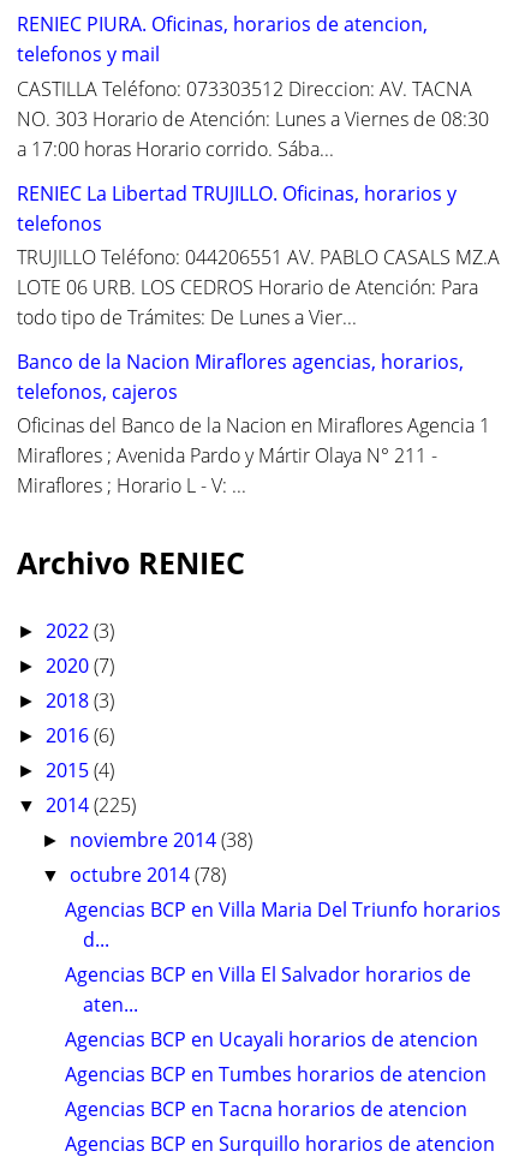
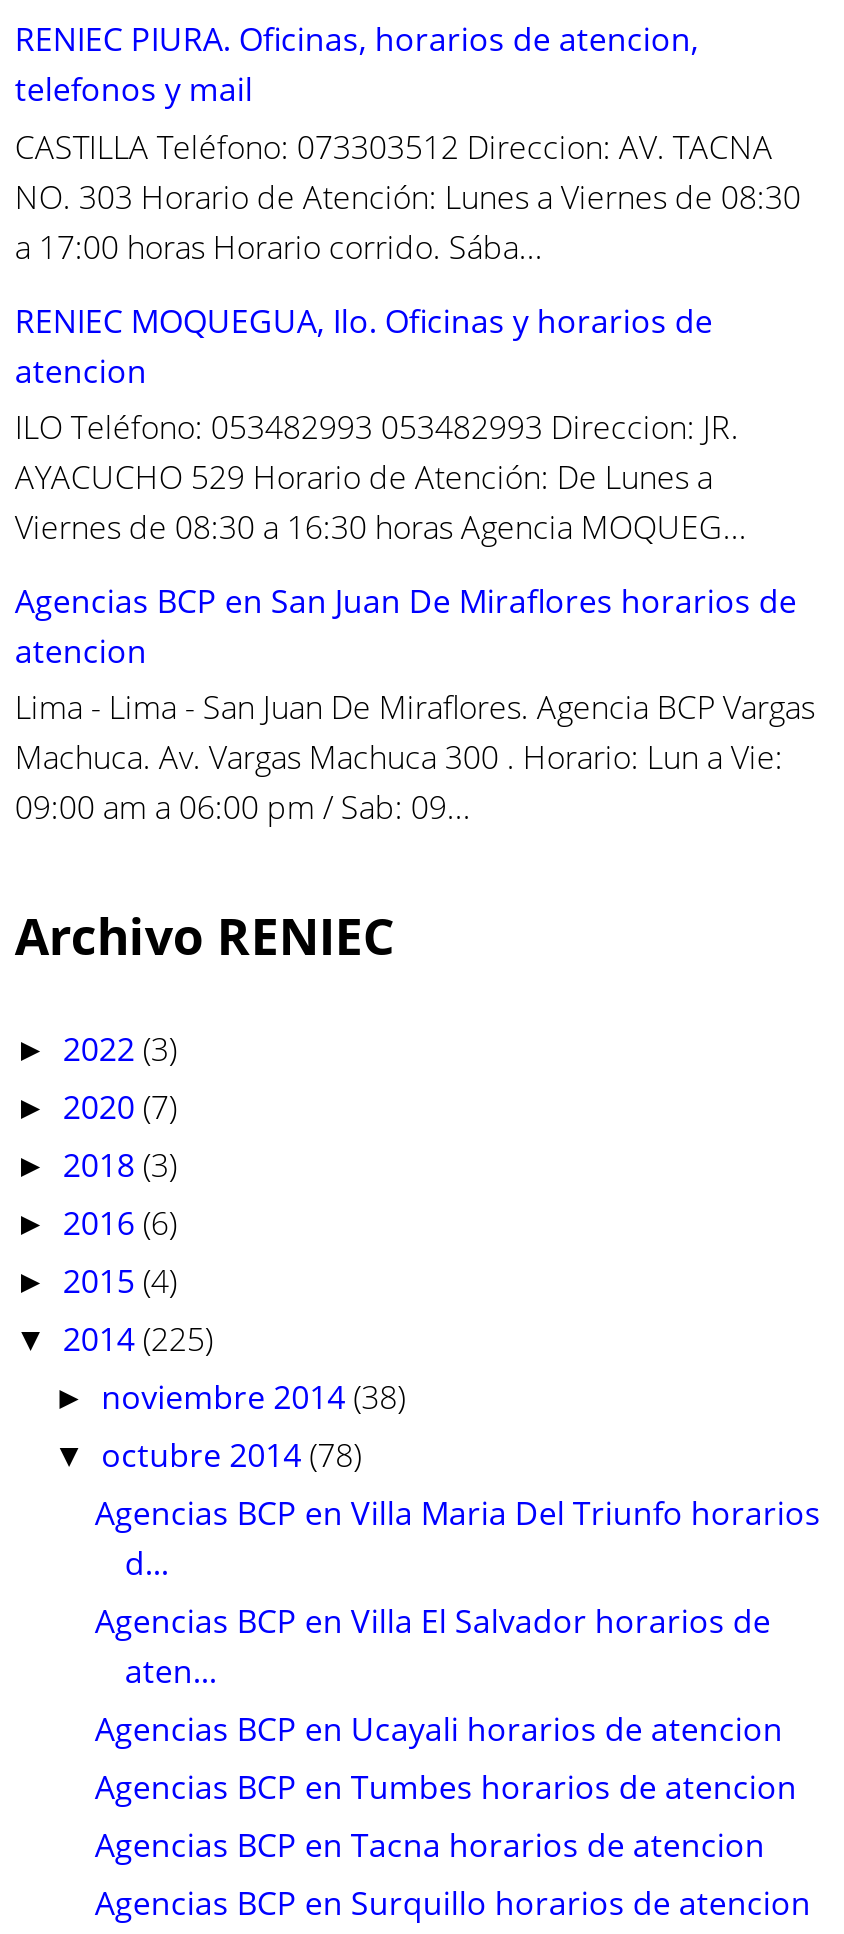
[17,180,500,330] RENIEC La Libertad TRUJILLO. Oficinas, horarios y | telefonos | TRUJILLO Teléfono: 044206551 AV. PABLO CASALS MZ.A | LOTE 06 URB. LOS CEDROS Horario de Atención: Para | todo tipo de Trámites: De Lunes a Vier... -> [15,298,747,549] RENIEC MOQUEGUA, Ilo. Oficinas y horarios de | atencion | ILO Teléfono: 053482993 053482993 Direccion: JR. | AYACUCHO 529 Horario de Atención: De Lunes a | Viernes de 08:30 a 16:30 horas Agencia MOQUEG...
[17,348,491,498] Banco de la Nacion Miraflores agencias, horarios, | telefonos, cajeros | Oficinas del Banco de la Nacion en Miraflores Agencia 1 | Miraflores ; Avenida Pardo y Mártir Olaya N° 211 - | Miraflores ; Horario L - V: ... -> [15,579,815,829] Agencias BCP en San Juan De Miraflores horarios de | atencion | Lima - Lima - San Juan De Miraflores. Agencia BCP Vargas | Machuca. Av. Vargas Machuca 300 . Horario: Lun a Vie: | 09:00 am a 06:00 pm / Sab: 09...

